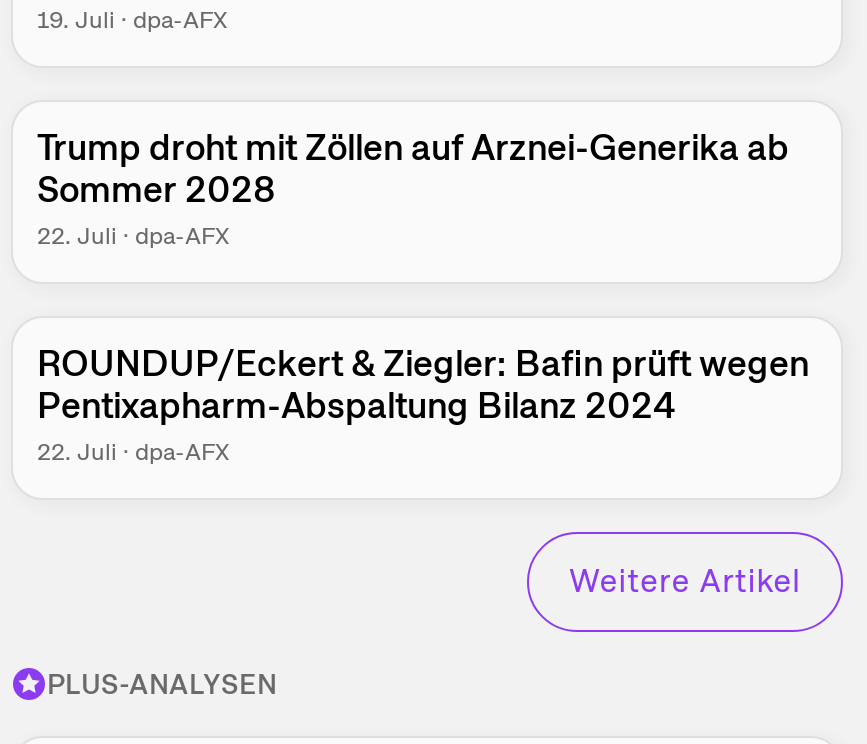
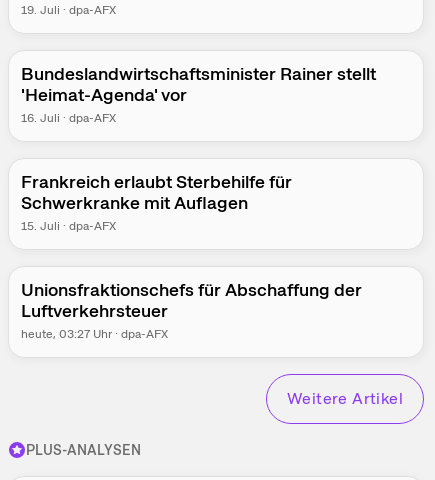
[37,124,809,468] Trump droht mit Zöllen auf Arznei-Generika ab | Sommer 2028 | 22. Juli · dpa-AFX | ROUNDUP/Eckert & Ziegler: Bafin prüft wegen | Pentixapharm-Abspaltung Bilanz 2024 | 22. Juli · dpa-AFX -> [21,62,376,342] Bundeslandwirtschaftsminister Rainer stellt | 'Heimat-Agenda' vor | 16. Juli · dpa-AFX | Frankreich erlaubt Sterbehilfe für | Schwerkranke mit Auflagen | 15. Juli · dpa-AFX | Unionsfraktionschefs für Abschaffung der | Luftverkehrsteuer | heute, 03:27 Uhr · dpa-AFX

